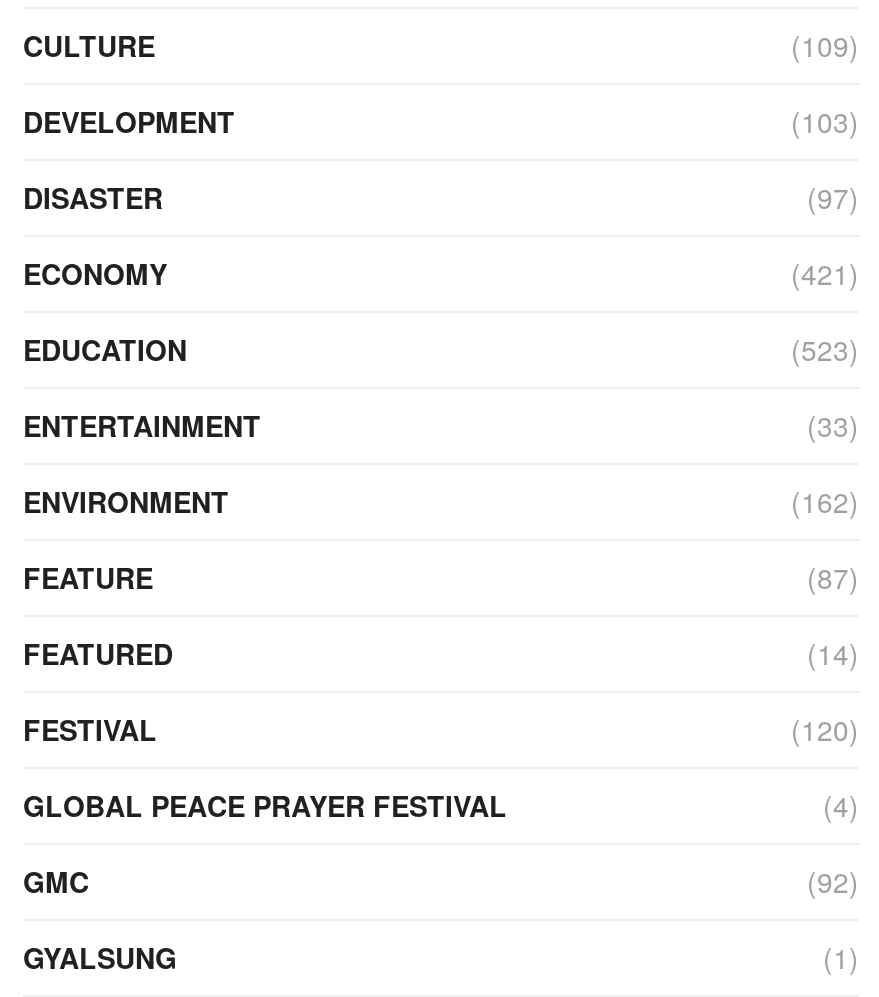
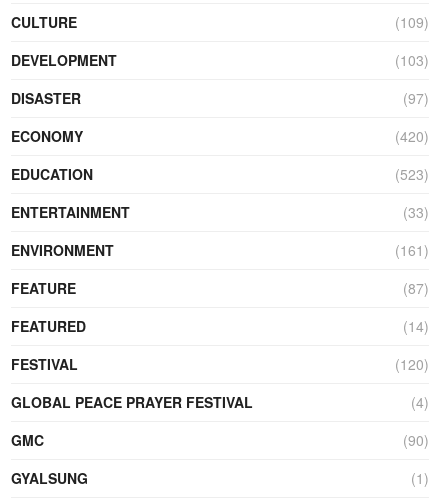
[791,252,859,292] (421) -> [395,126,429,146] (420)
[791,480,859,520] (162) -> [395,240,429,260] (161)
[807,860,859,900] (92) -> [403,430,429,450] (90)

